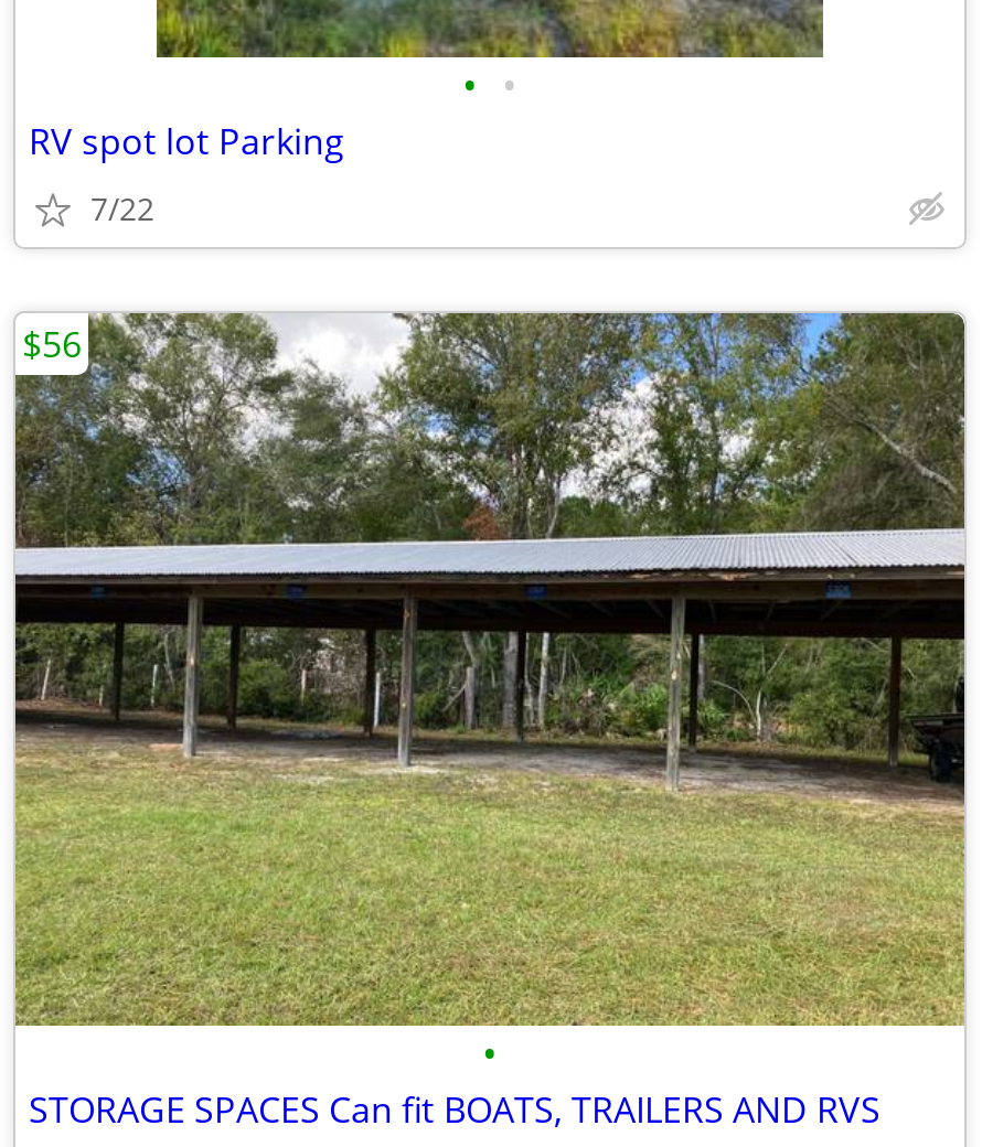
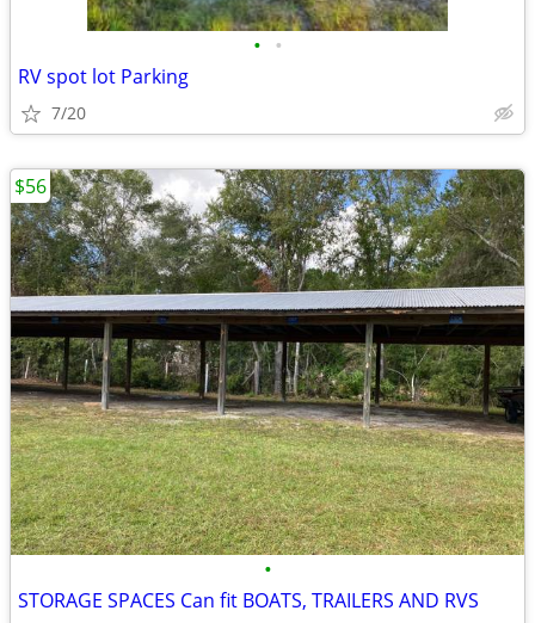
[90,187,154,229] 7/22 -> [51,101,86,124] 7/20

